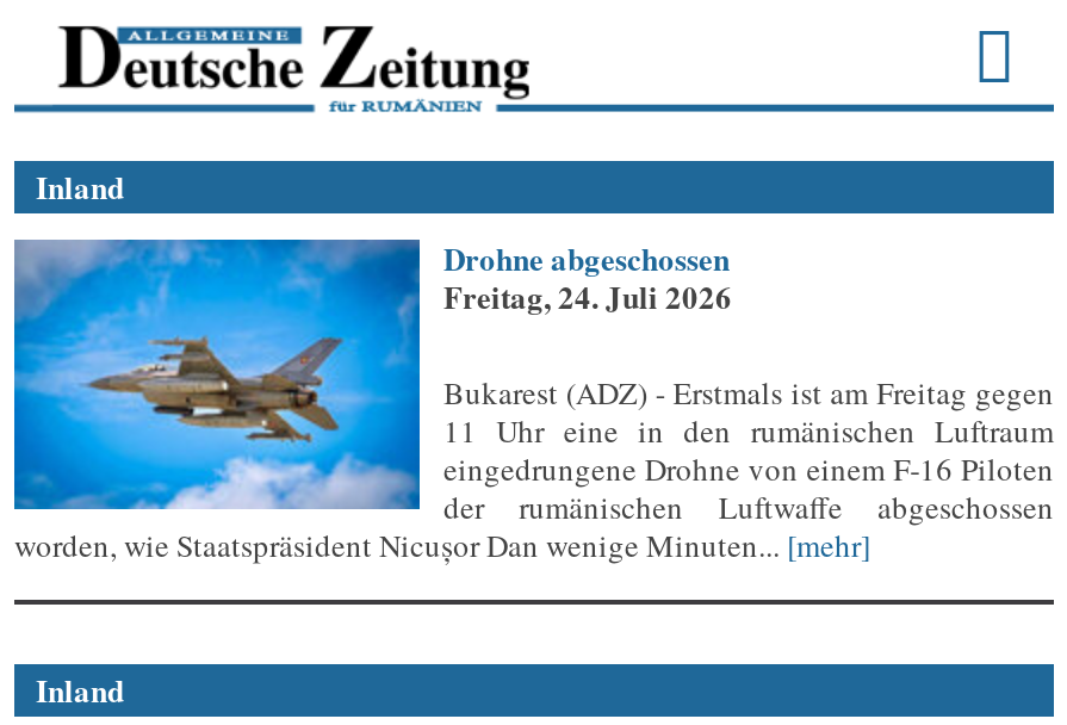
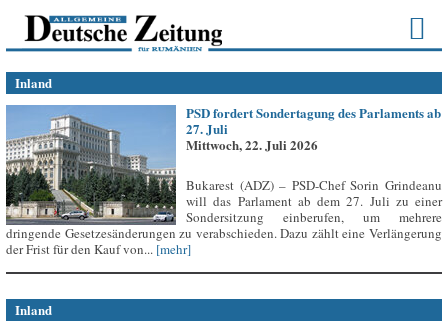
[12,240,1054,566] [image] | Bukarest (ADZ) - Erstmals ist am Freitag gegen | 11 Uhr eine in den rumänischen Luftraum | eingedrungene Drohne von einem F-16 Piloten | der rumänischen Luftwaffe abgeschossen | worden, wie Staatspräsident Nicușor Dan wenige Minuten... [mehr] -> [5,104,442,258] [image] | Bukarest (ADZ) – PSD-Chef Sorin Grindeanu | will das Parlament ab dem 27. Juli zu einer | Sondersitzung einberufen, um mehrere | dringende Gesetzesänderungen zu verabschieden. Dazu zählt eine Verlängerung | der Frist für den Kauf von... [mehr]
[443,235,732,318] Drohne abgeschossen | Freitag, 24. Juli 2026 -> [186,103,441,154] PSD fordert Sondertagung des Parlaments ab | 27. Juli | Mittwoch, 22. Juli 2026

